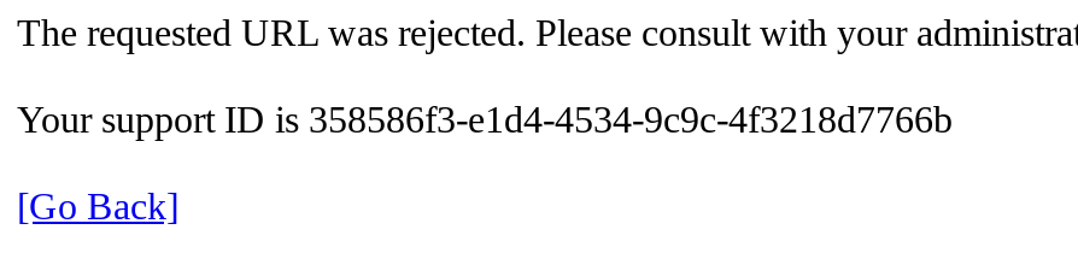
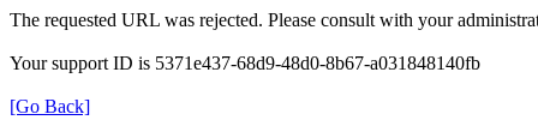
[17,99,953,140] Your support ID is 358586f3-e1d4-4534-9c9c-4f3218d7766b -> [10,53,480,73] Your support ID is 5371e437-68d9-48d0-8b67-a031848140fb

